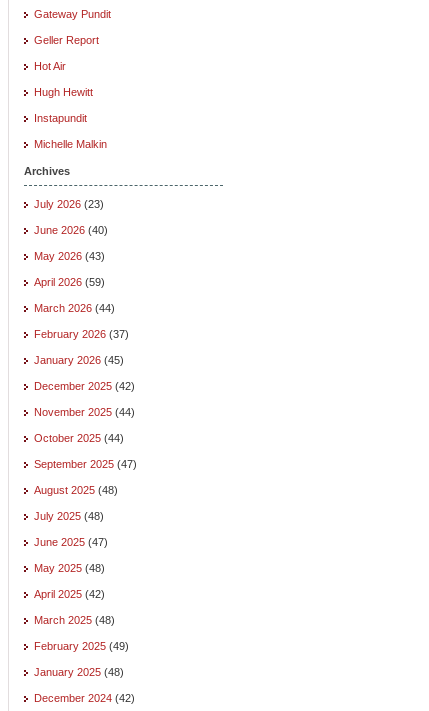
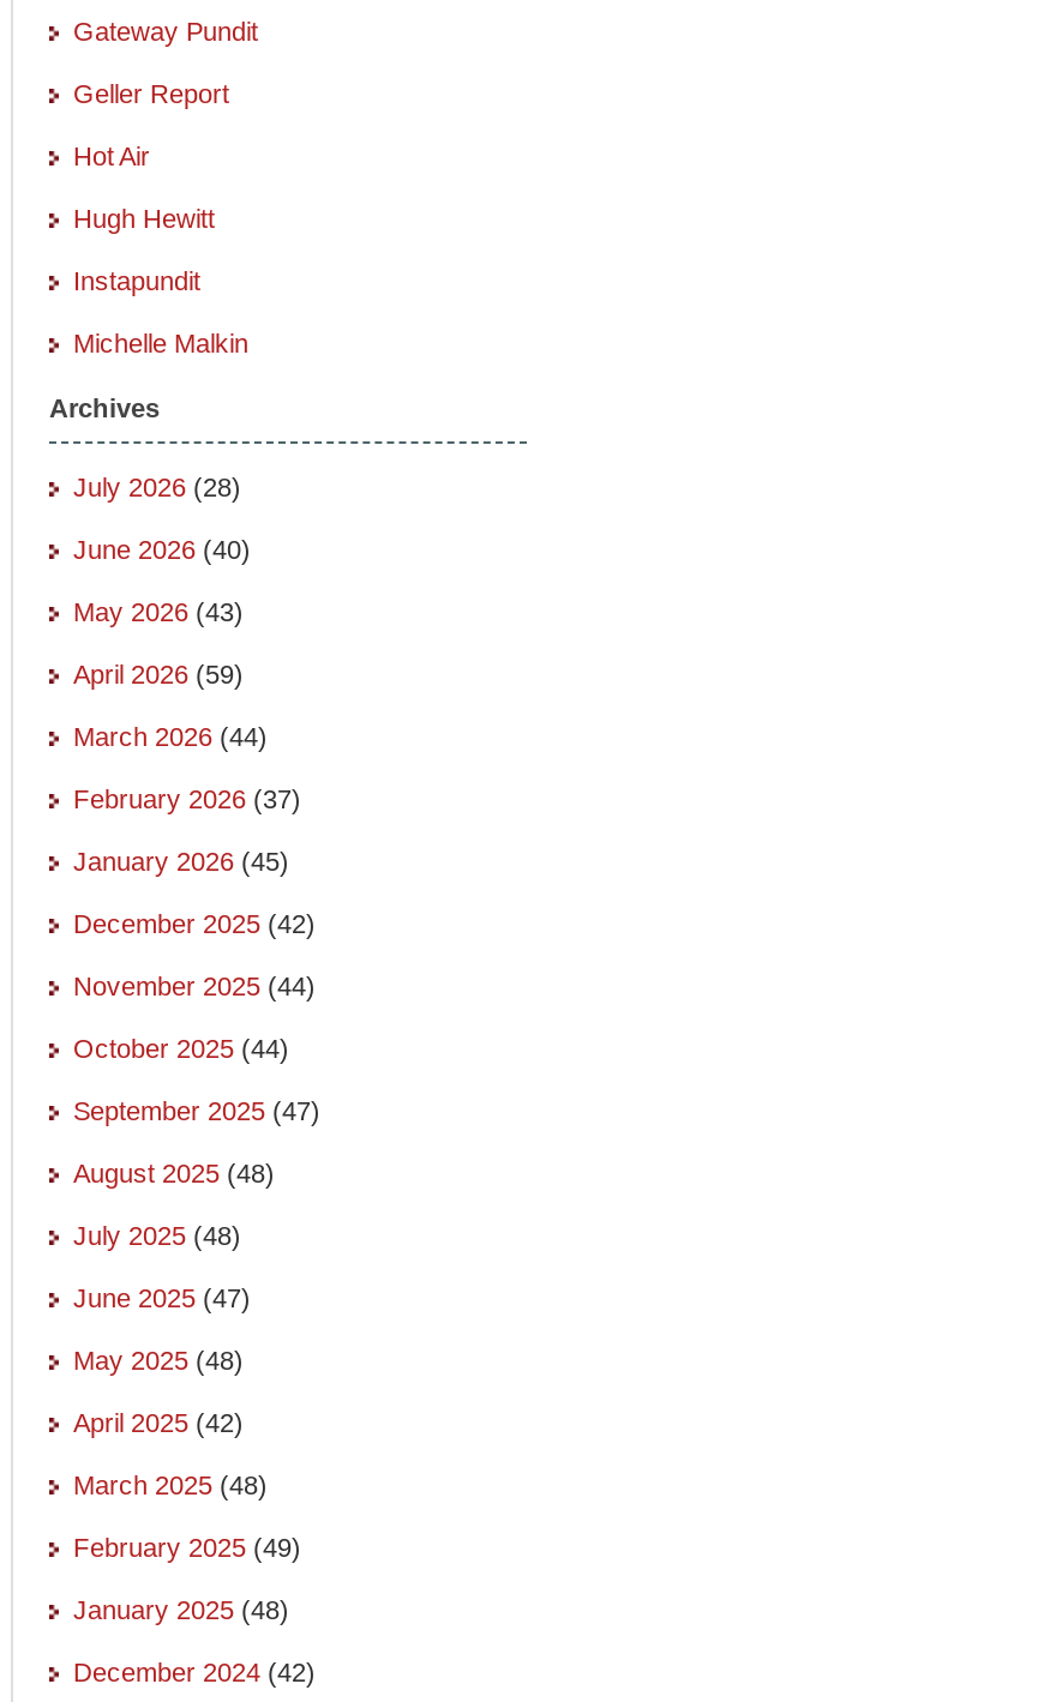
[34,197,104,209] July 2026 (23) -> [73,471,241,500] July 2026 (28)

